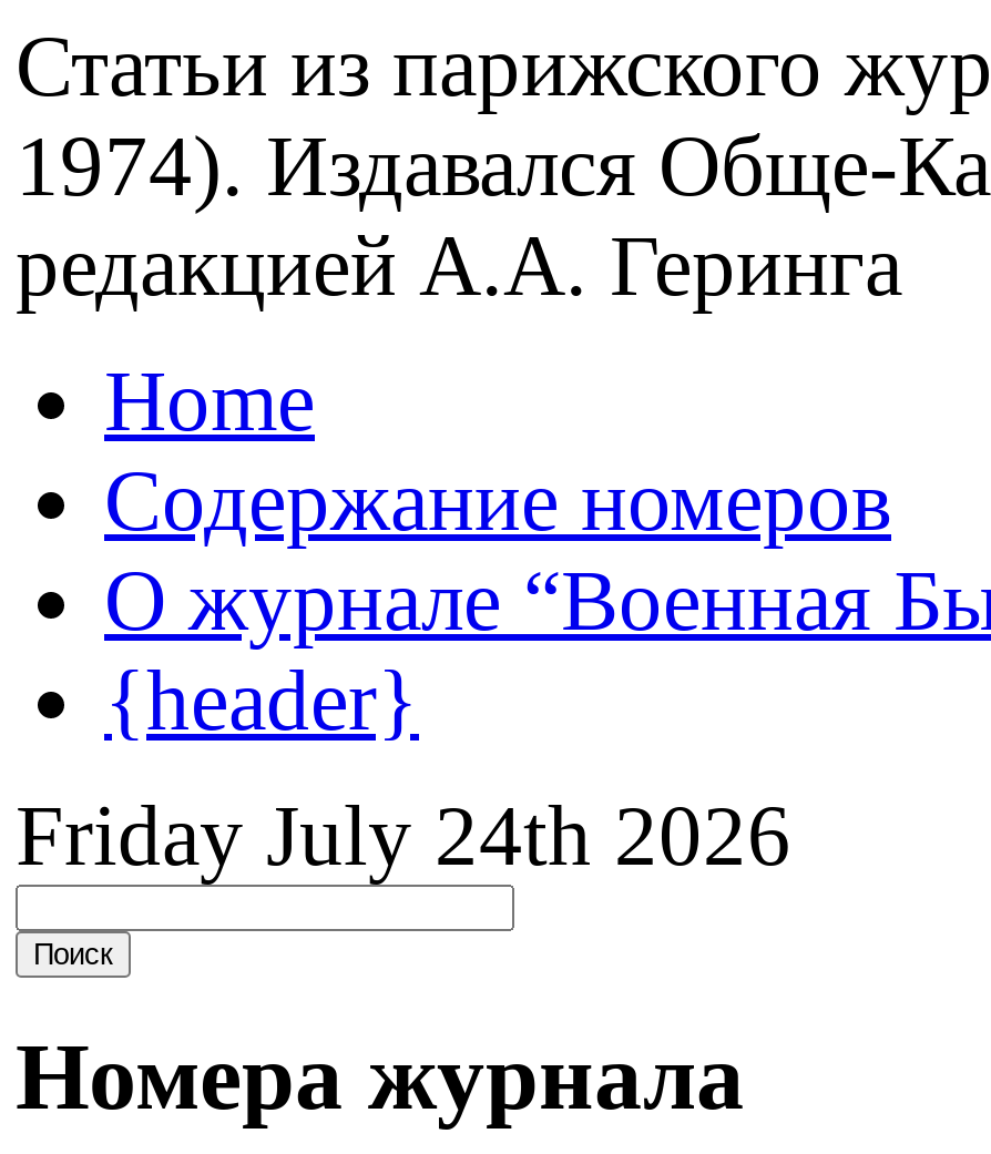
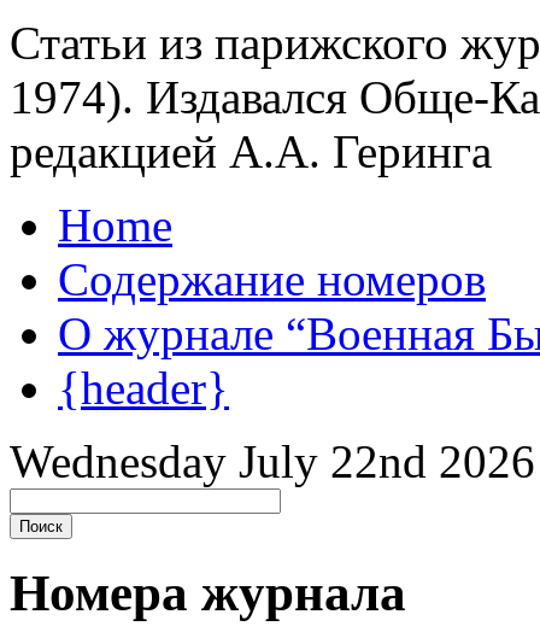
[16,787,791,882] Friday July 24th 2026 -> [10,435,535,487] Wednesday July 22nd 2026

